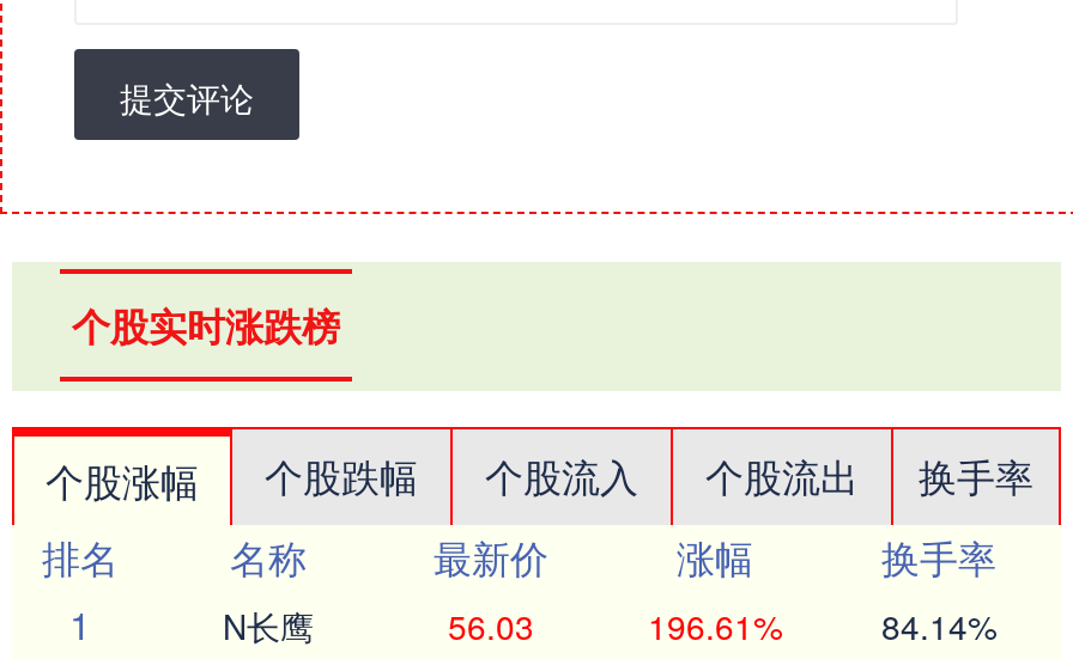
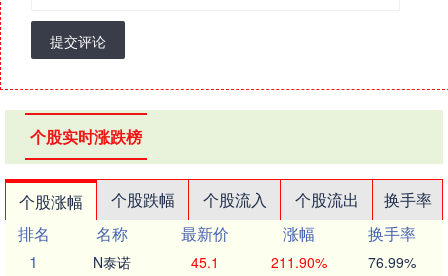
[223,602,314,649] N长鹰 -> [93,252,131,272] N泰诺
[448,602,534,649] 56.03 -> [191,252,219,272] 45.1
[648,602,782,649] 196.61% -> [270,252,326,272] 211.90%
[881,602,996,649] 84.14% -> [368,252,416,272] 76.99%

